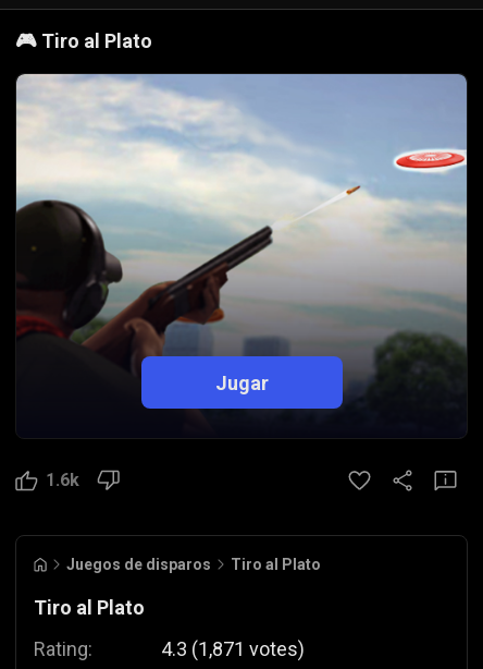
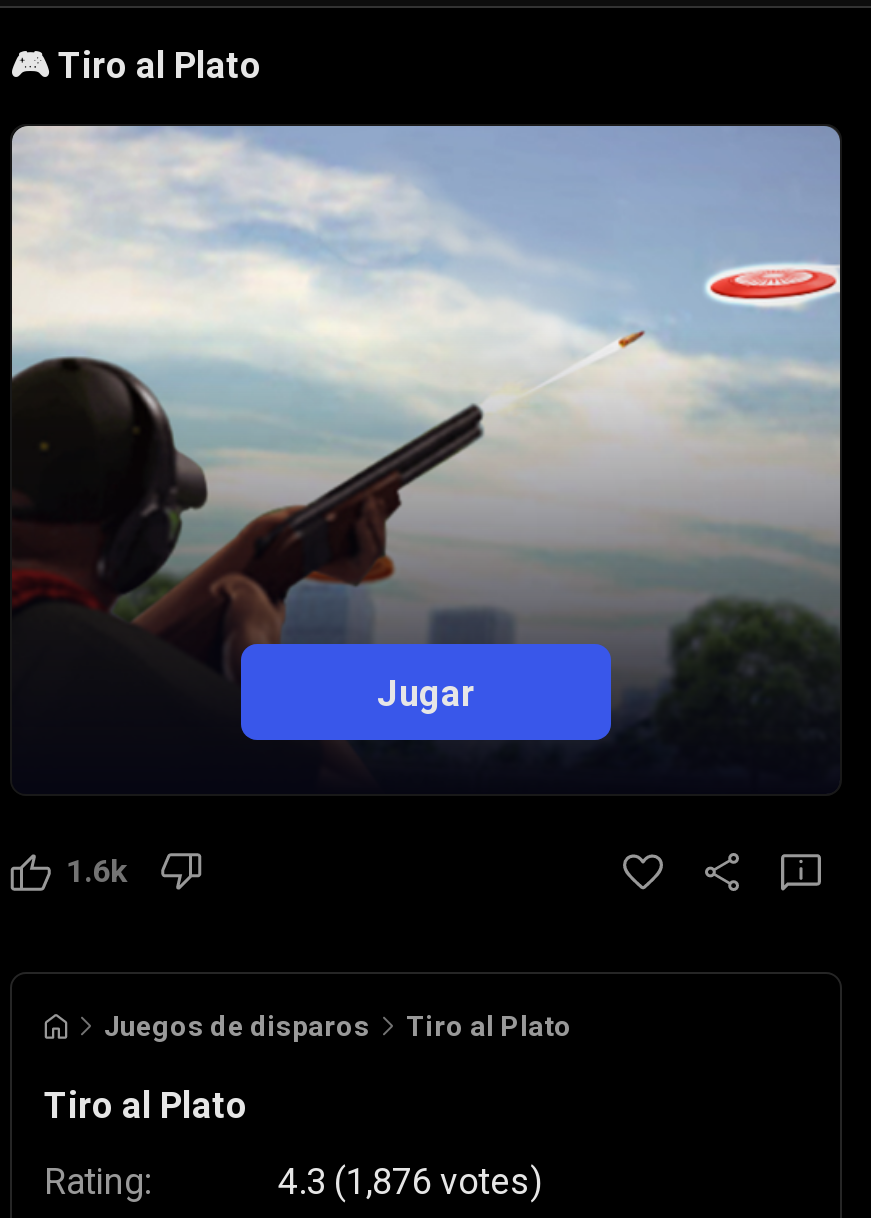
[161,637,305,660] 4.3 (1,871 votes) -> [278,1160,542,1202] 4.3 (1,876 votes)

